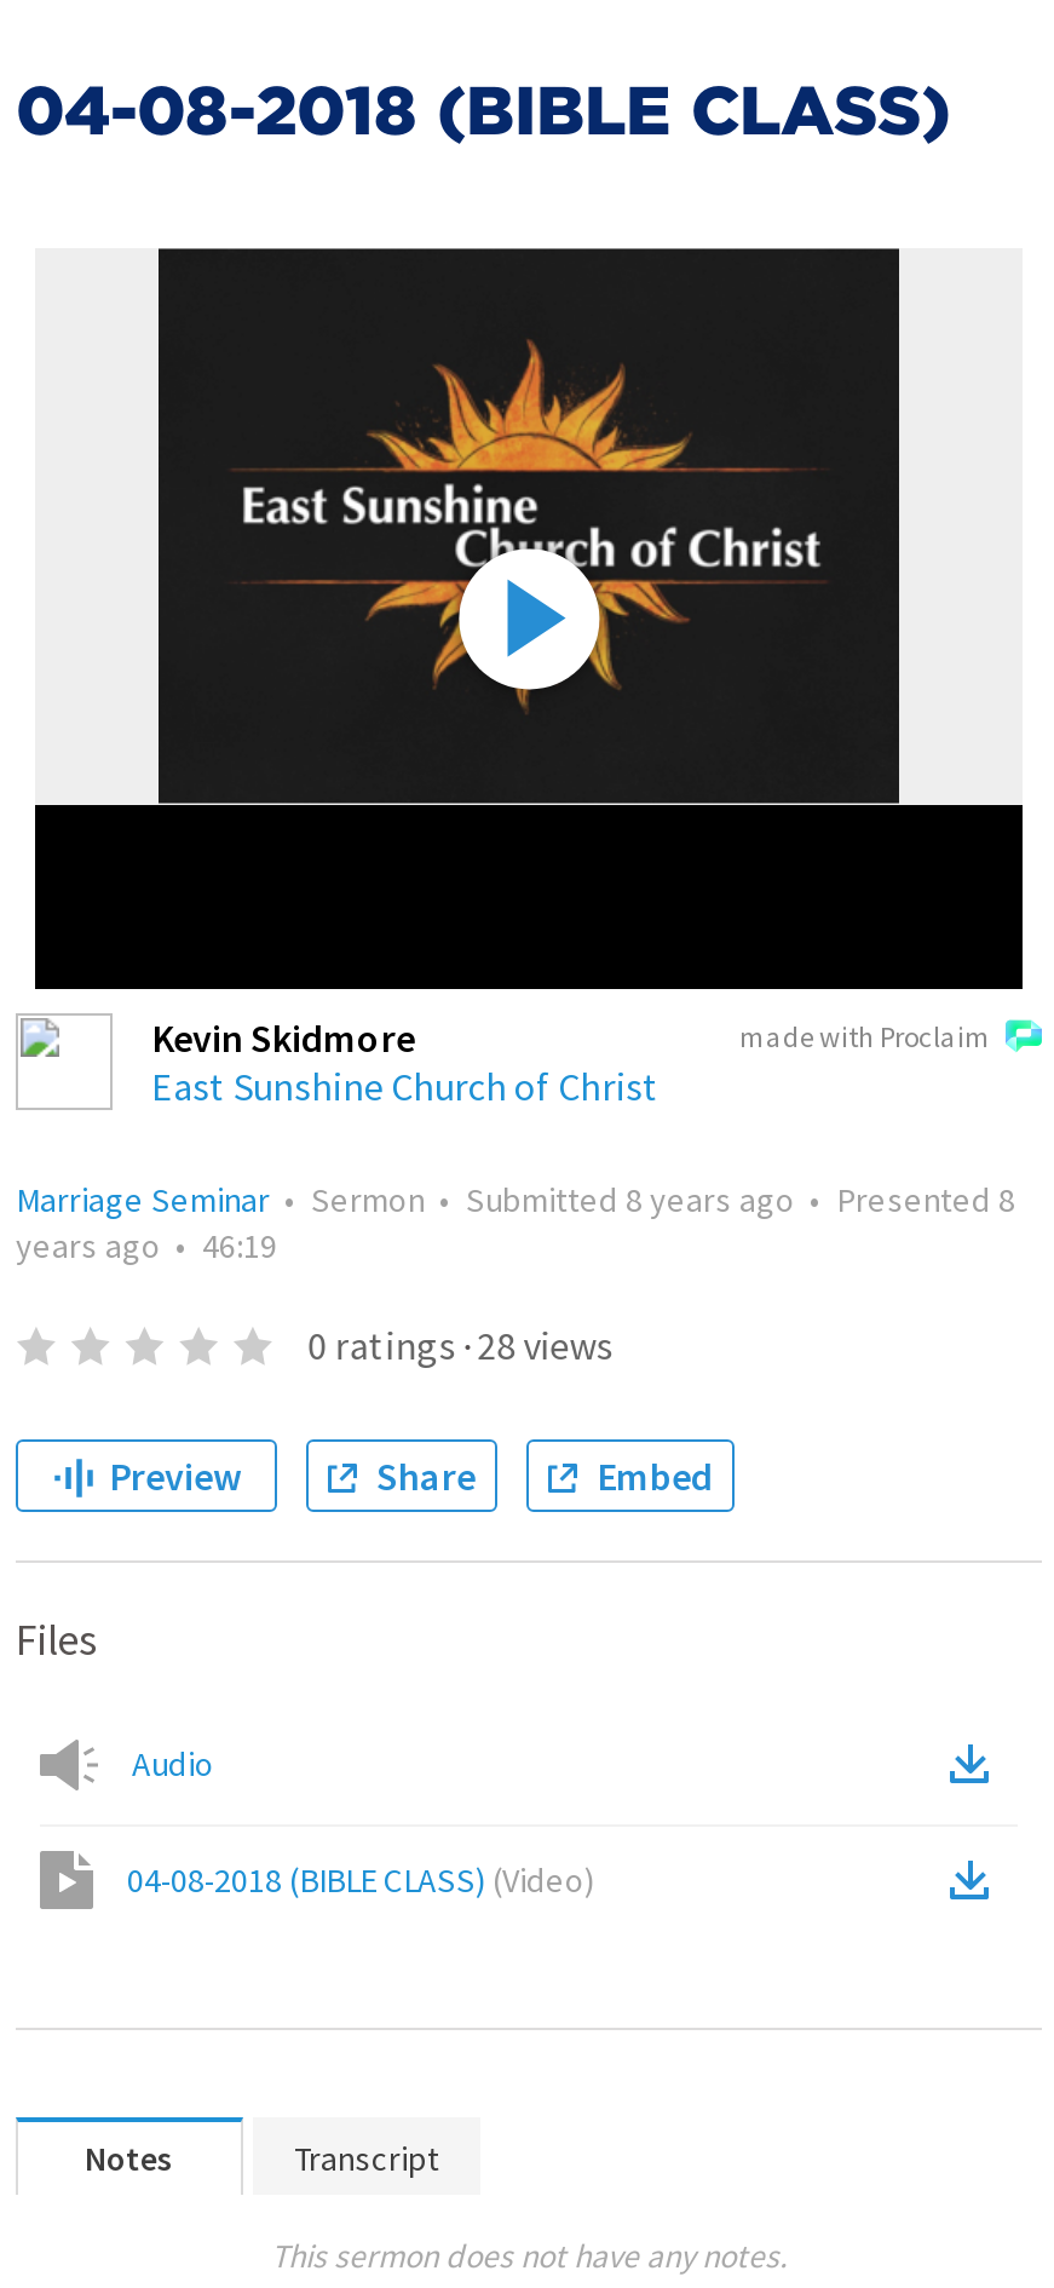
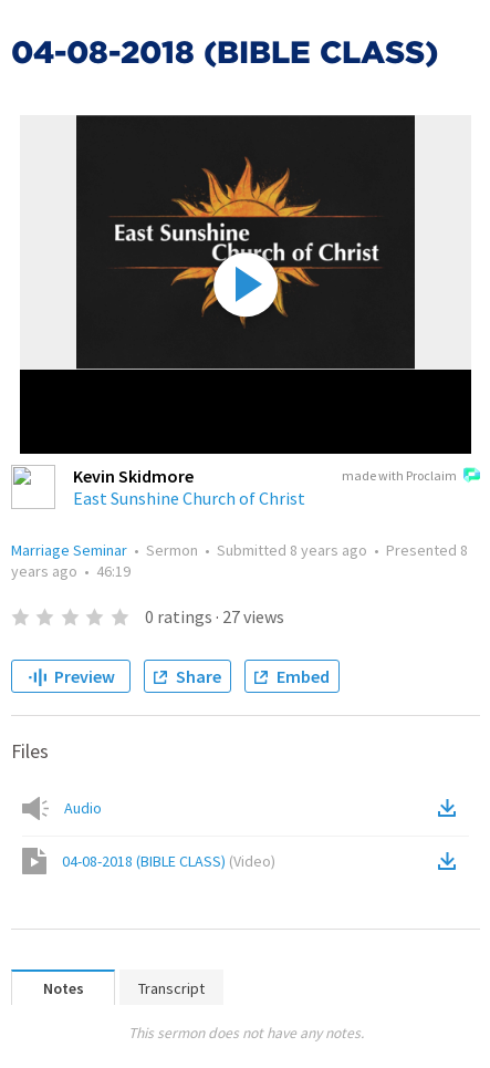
[308,1321,613,1369] 0 ratings · 28 views -> [145,605,284,628] 0 ratings · 27 views

